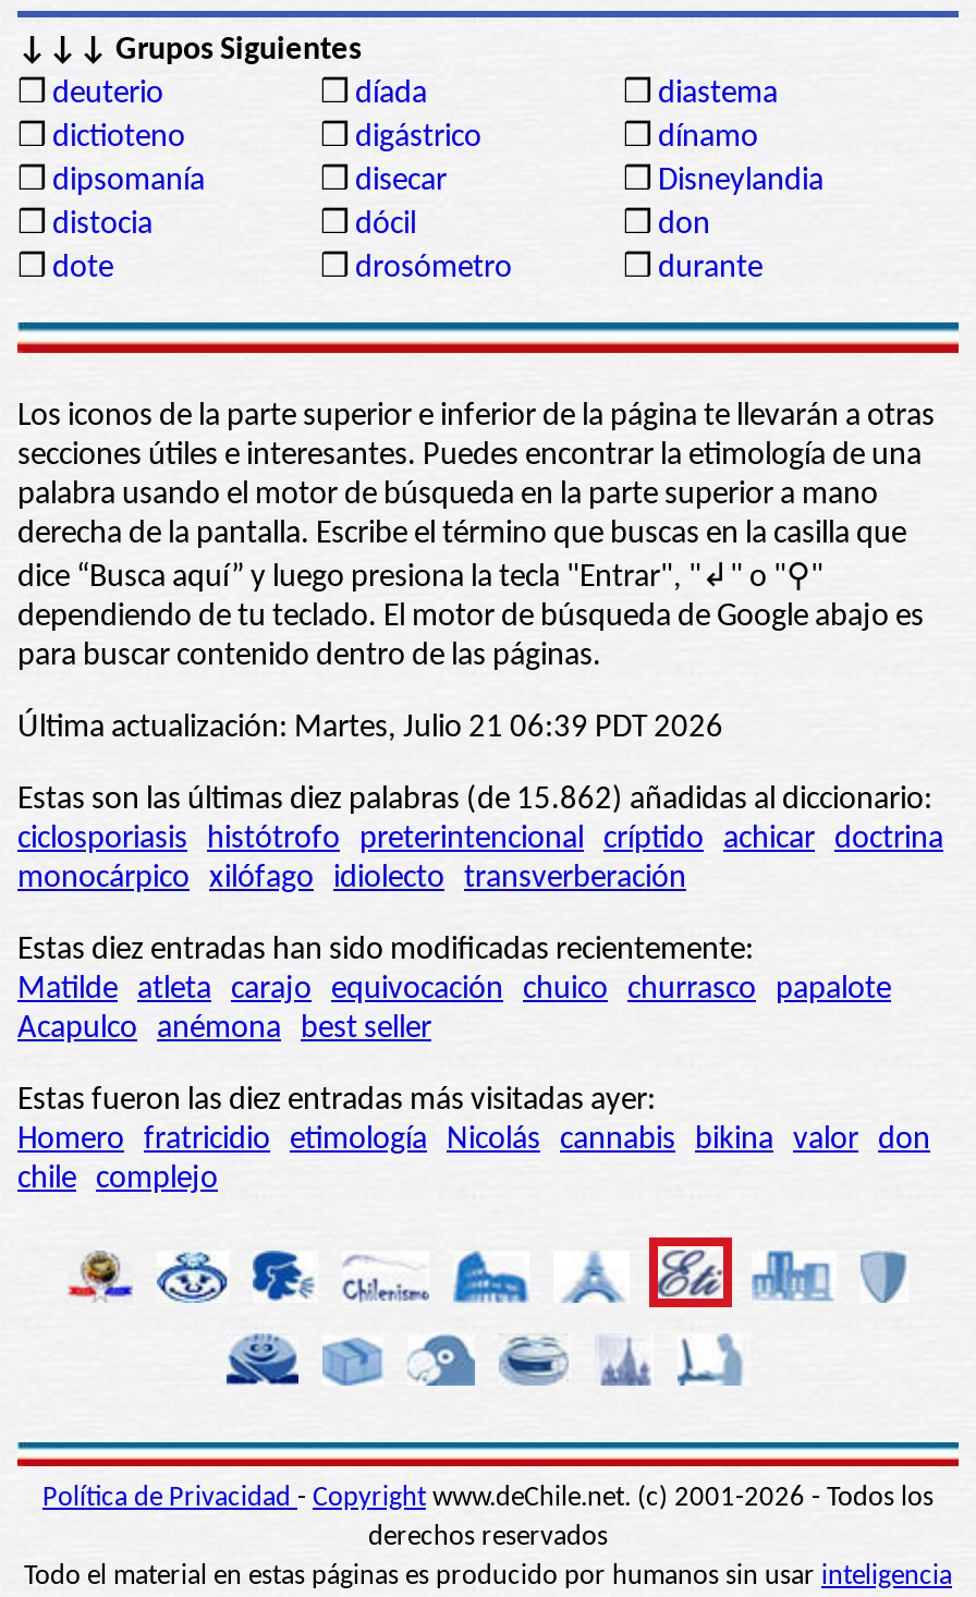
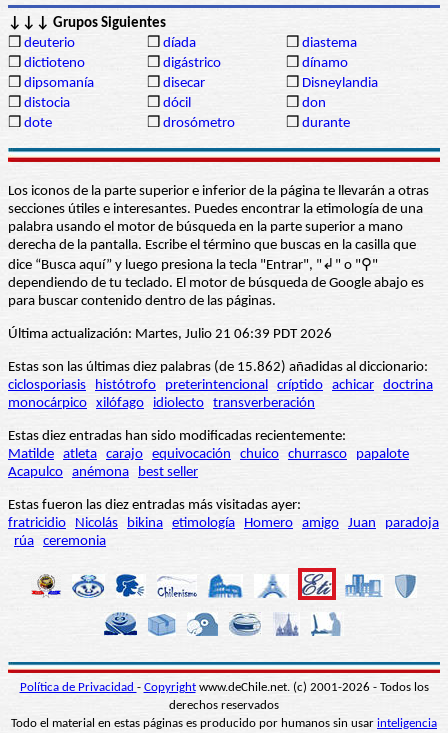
[17,1124,930,1196] Homero fratricidio etimología Nicolás cannabis bikina valor don | chile complejo -> [8,516,439,549] fratricidio Nicolás bikina etimología Homero amigo Juan paradoja | rúa ceremonia

